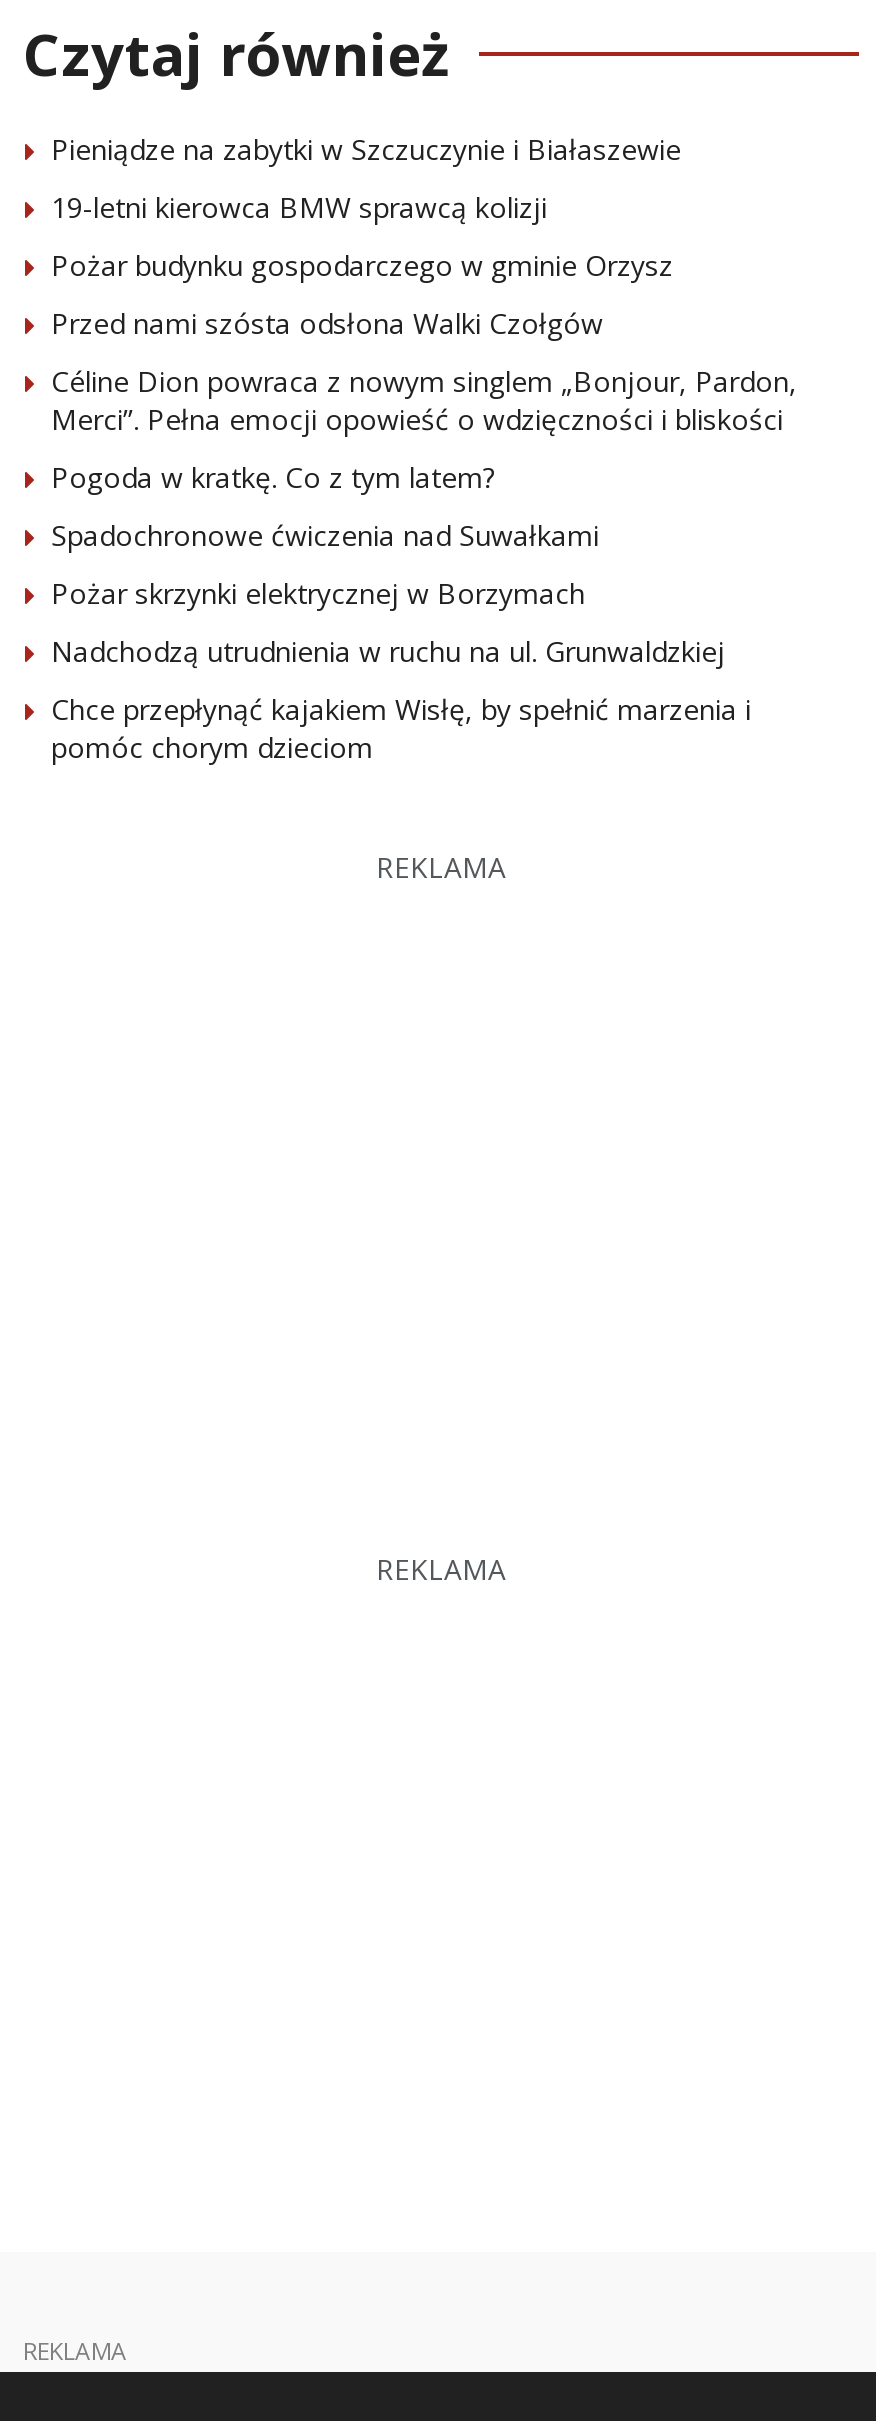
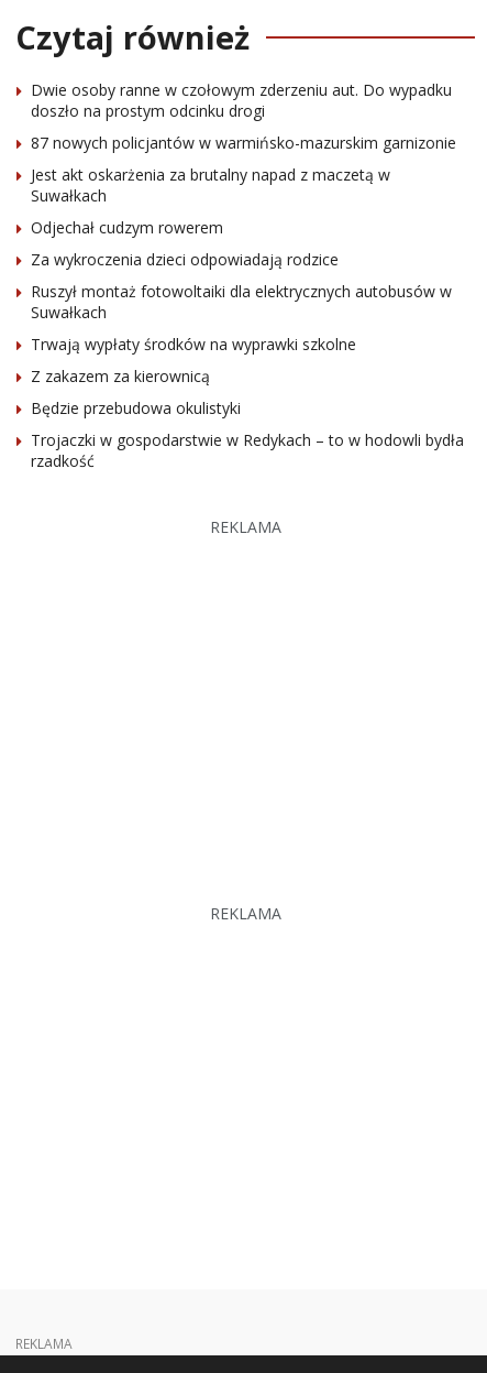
[51,130,681,168] Pieniądze na zabytki w Szczuczynie i Białaszewie -> [31,79,452,121] Dwie osoby ranne w czołowym zderzeniu aut. Do wypadku | doszło na prostym odcinku drogi
[51,188,547,226] 19-letni kierowca BMW sprawcą kolizji -> [31,132,456,153] 87 nowych policjantów w warmińsko-mazurskim garnizonie
[51,246,673,284] Pożar budynku gospodarczego w gminie Orzysz -> [31,164,390,206] Jest akt oskarżenia za brutalny napad z maczetą w | Suwałkach
[51,304,603,342] Przed nami szósta odsłona Walki Czołgów -> [31,217,223,238] Odjechał cudzym rowerem
[51,362,797,438] Céline Dion powraca z nowym singlem „Bonjour, Pardon, | Merci”. Pełna emocji opowieść o wdzięczności i bliskości -> [31,249,339,270] Za wykroczenia dzieci odpowiadają rodzice
[51,458,495,496] Pogoda w kratkę. Co z tym latem? -> [31,281,452,322] Ruszył montaż fotowoltaiki dla elektrycznych autobusów w | Suwałkach
[51,516,599,554] Spadochronowe ćwiczenia nad Suwałkami -> [31,333,356,354] Trwają wypłaty środków na wyprawki szkolne
[51,574,585,612] Pożar skrzynki elektrycznej w Borzymach -> [31,365,210,386] Z zakazem za kierownicą
[51,632,725,670] Nadchodzą utrudnienia w ruchu na ul. Grunwaldzkiej -> [31,397,241,418] Będzie przebudowa okulistyki
[51,690,751,766] Chce przepłynąć kajakiem Wisłę, by spełnić marzenia i | pomóc chorym dzieciom -> [31,429,464,471] Trojaczki w gospodarstwie w Redykach – to w hodowli bydła | rzadkość

